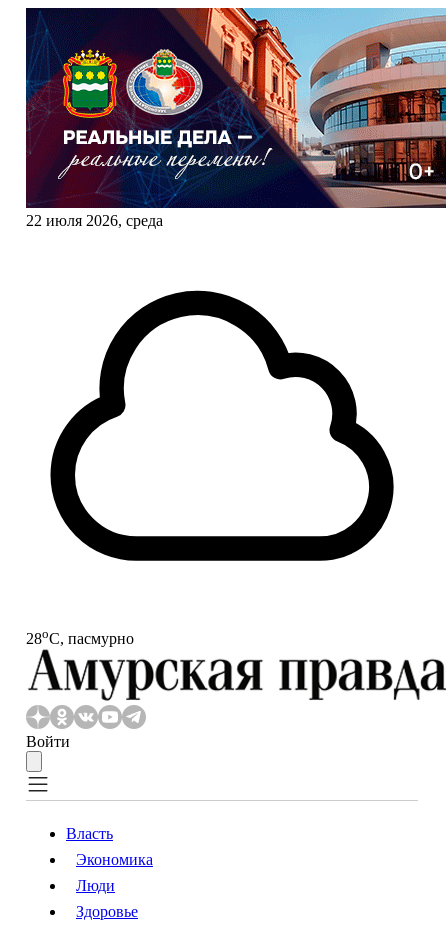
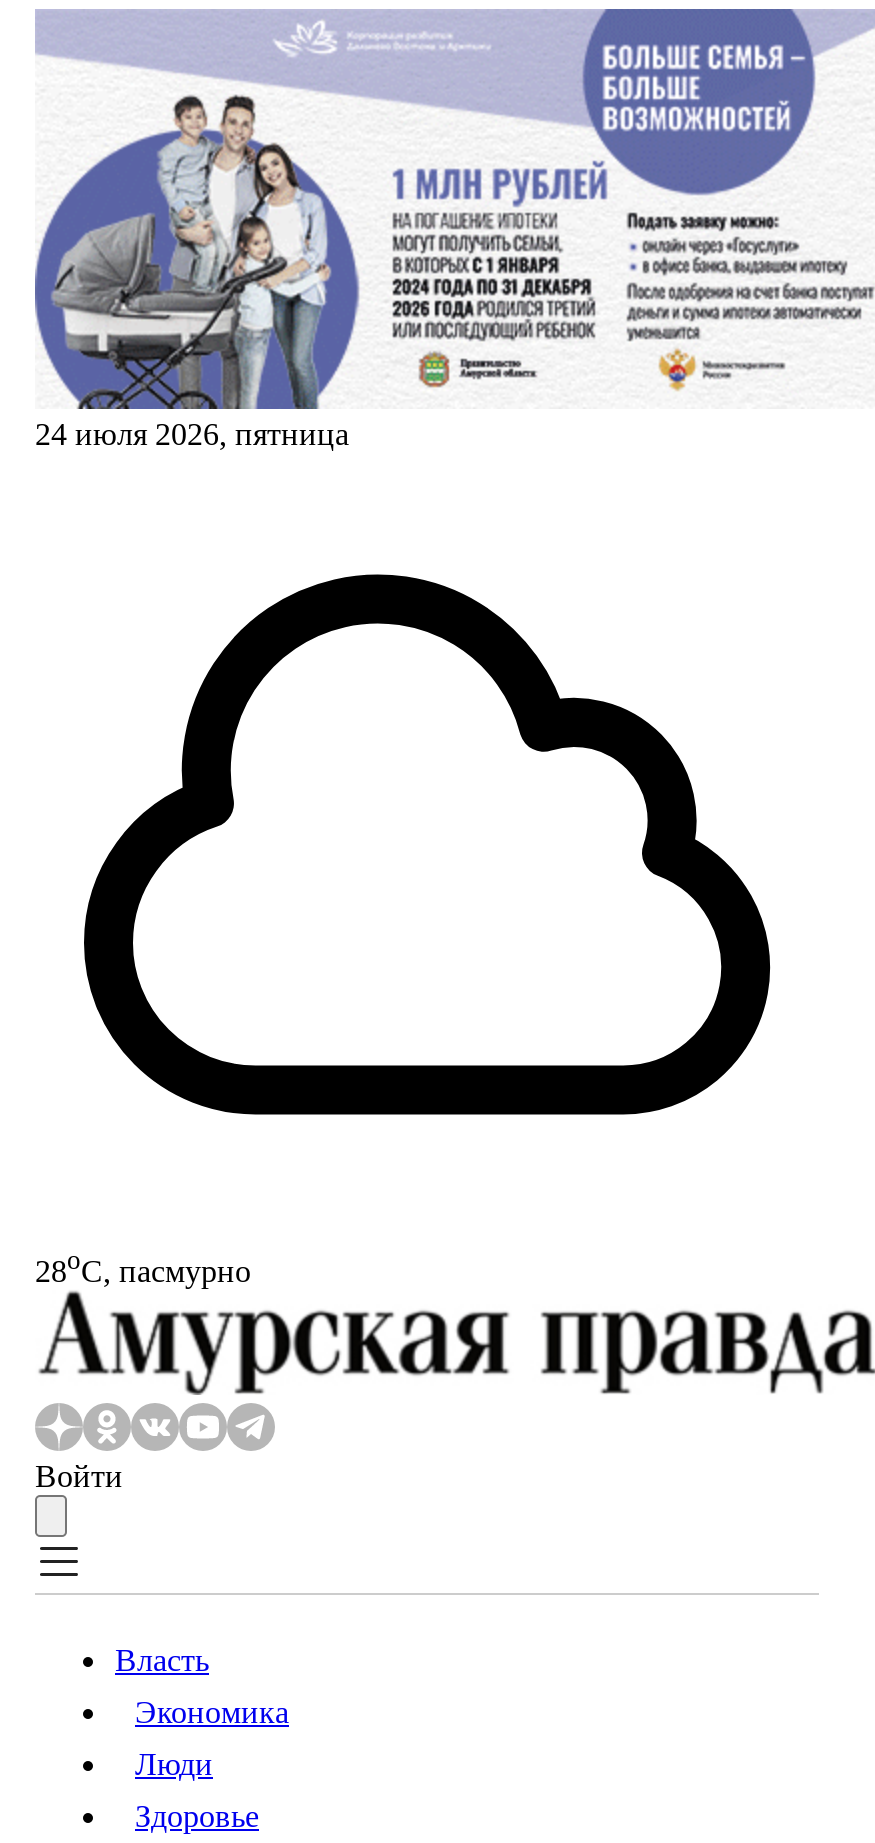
[25,7,443,229] [image] | 22 июля 2026, среда -> [33,9,869,451] [image] | 24 июля 2026, пятница

